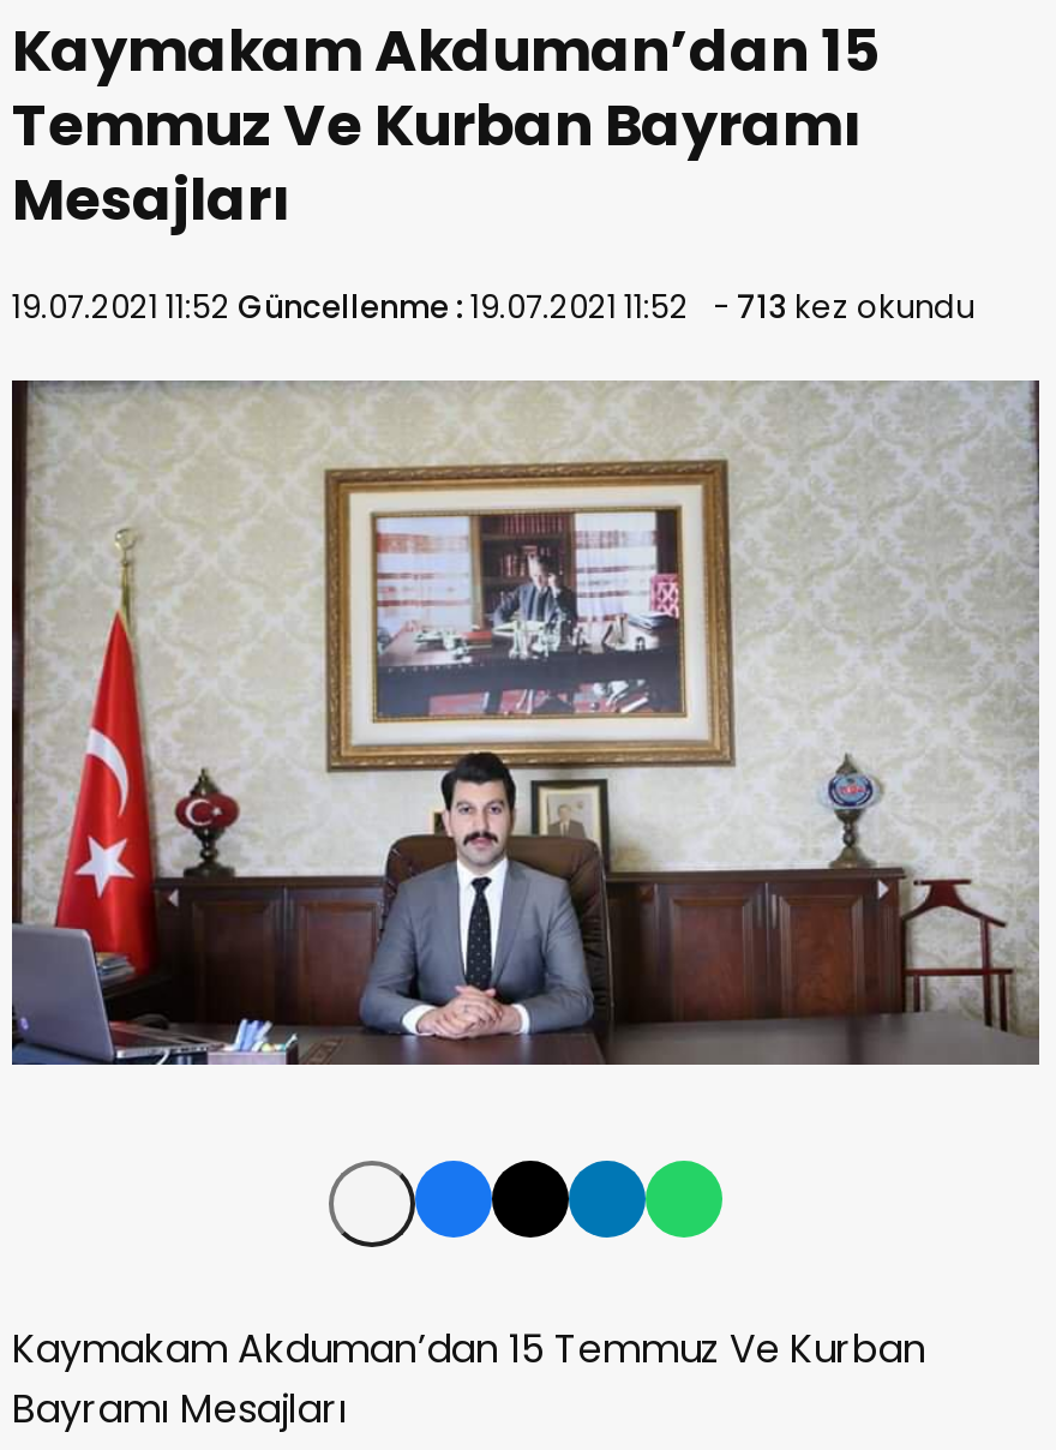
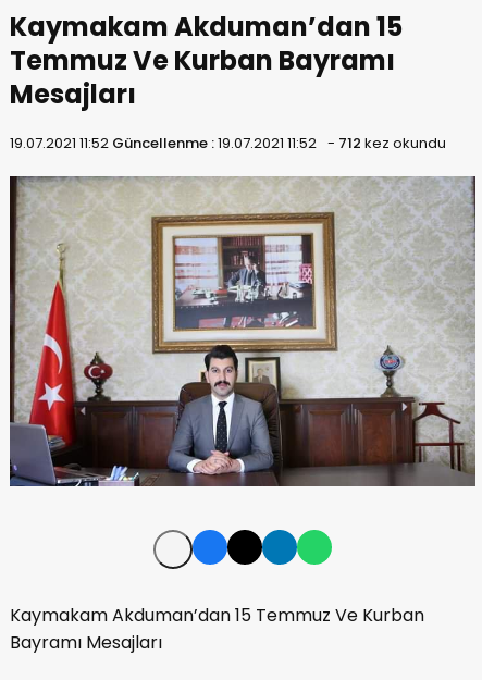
[12,284,974,330] 19.07.2021 11:52 Güncellenme : 19.07.2021 11:52 - 713 kez okundu -> [10,133,446,153] 19.07.2021 11:52 Güncellenme : 19.07.2021 11:52 - 712 kez okundu

